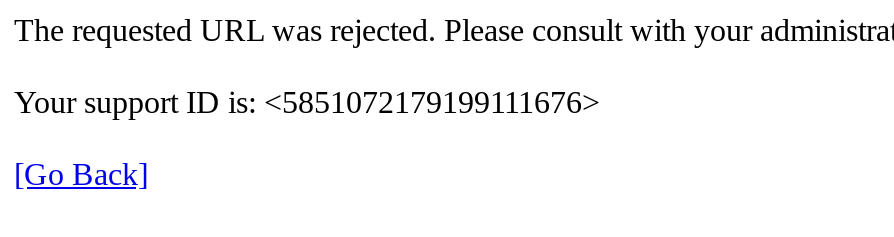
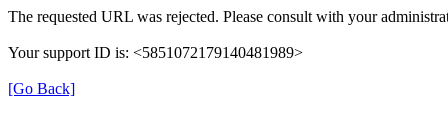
[14,85,600,119] Your support ID is: <5851072179199111676> -> [8,44,303,61] Your support ID is: <5851072179140481989>

